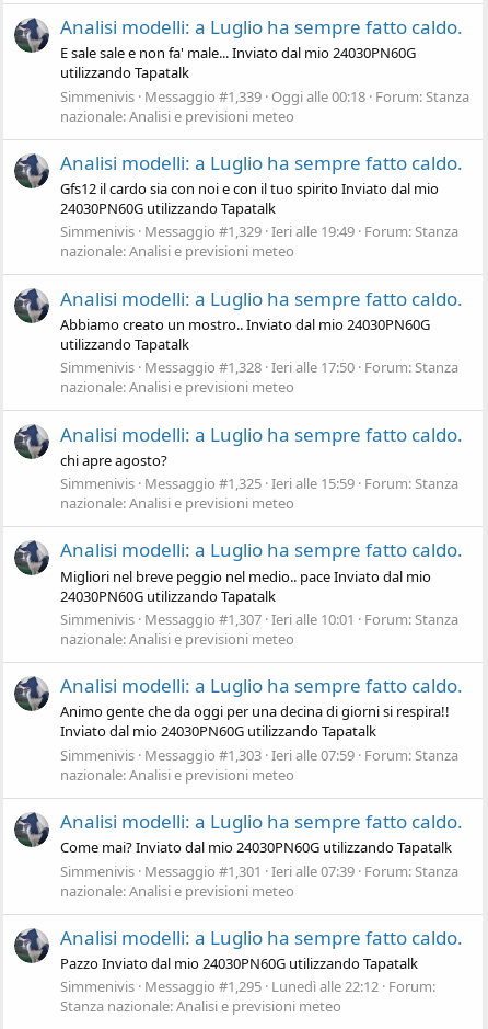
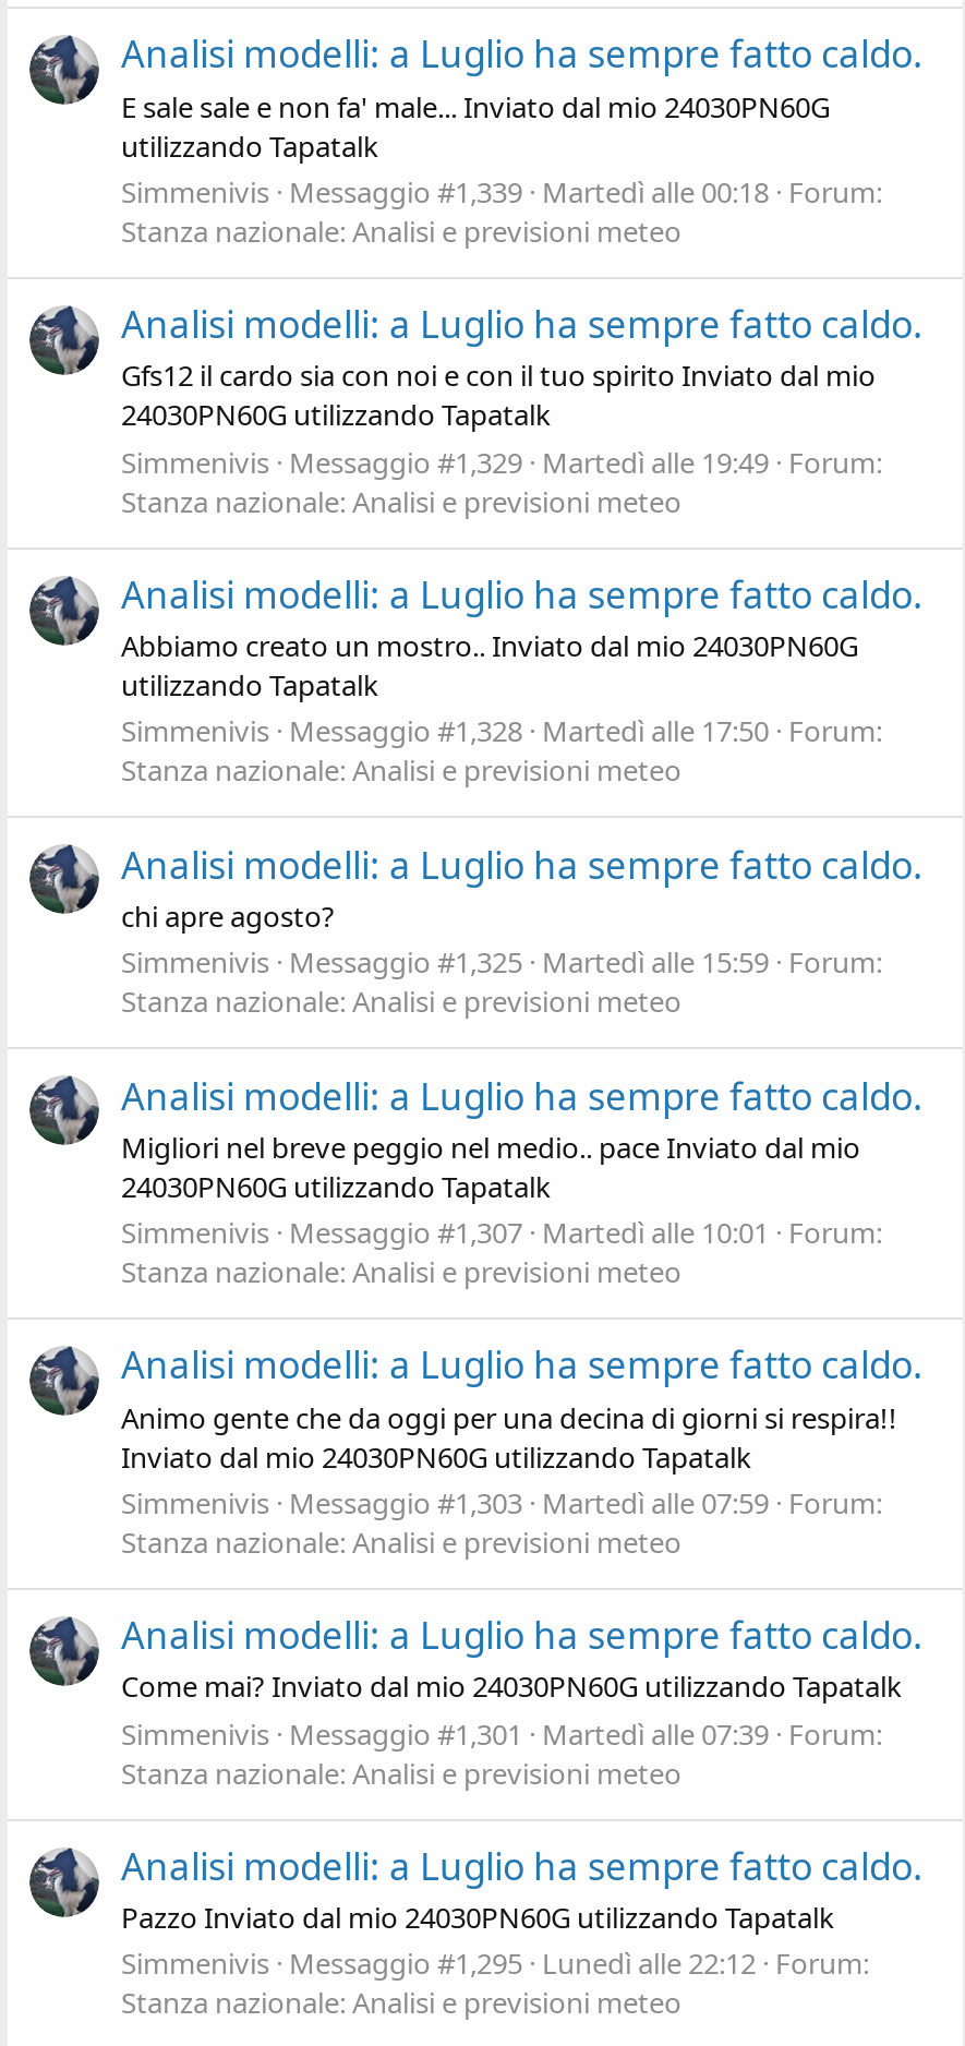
[60,86,469,126] Simmenivis Messaggio #1,339 Oggi alle 00:18 Forum: Stanza | nazionale: Analisi e previsioni meteo -> [121,171,882,250] Simmenivis Messaggio #1,339 Martedì alle 00:18 Forum: | Stanza nazionale: Analisi e previsioni meteo
[60,222,458,261] Simmenivis Messaggio #1,329 Ieri alle 19:49 Forum: Stanza | nazionale: Analisi e previsioni meteo -> [121,441,882,520] Simmenivis Messaggio #1,329 Martedì alle 19:49 Forum: | Stanza nazionale: Analisi e previsioni meteo
[60,357,458,397] Simmenivis Messaggio #1,328 Ieri alle 17:50 Forum: Stanza | nazionale: Analisi e previsioni meteo -> [121,712,882,790] Simmenivis Messaggio #1,328 Martedì alle 17:50 Forum: | Stanza nazionale: Analisi e previsioni meteo
[60,474,458,513] Simmenivis Messaggio #1,325 Ieri alle 15:59 Forum: Stanza | nazionale: Analisi e previsioni meteo -> [121,943,882,1021] Simmenivis Messaggio #1,325 Martedì alle 15:59 Forum: | Stanza nazionale: Analisi e previsioni meteo
[60,609,458,649] Simmenivis Messaggio #1,307 Ieri alle 10:01 Forum: Stanza | nazionale: Analisi e previsioni meteo -> [121,1213,882,1291] Simmenivis Messaggio #1,307 Martedì alle 10:01 Forum: | Stanza nazionale: Analisi e previsioni meteo
[60,745,458,784] Simmenivis Messaggio #1,303 Ieri alle 07:59 Forum: Stanza | nazionale: Analisi e previsioni meteo -> [121,1483,882,1561] Simmenivis Messaggio #1,303 Martedì alle 07:59 Forum: | Stanza nazionale: Analisi e previsioni meteo
[60,861,458,900] Simmenivis Messaggio #1,301 Ieri alle 07:39 Forum: Stanza | nazionale: Analisi e previsioni meteo -> [121,1713,882,1792] Simmenivis Messaggio #1,301 Martedì alle 07:39 Forum: | Stanza nazionale: Analisi e previsioni meteo

